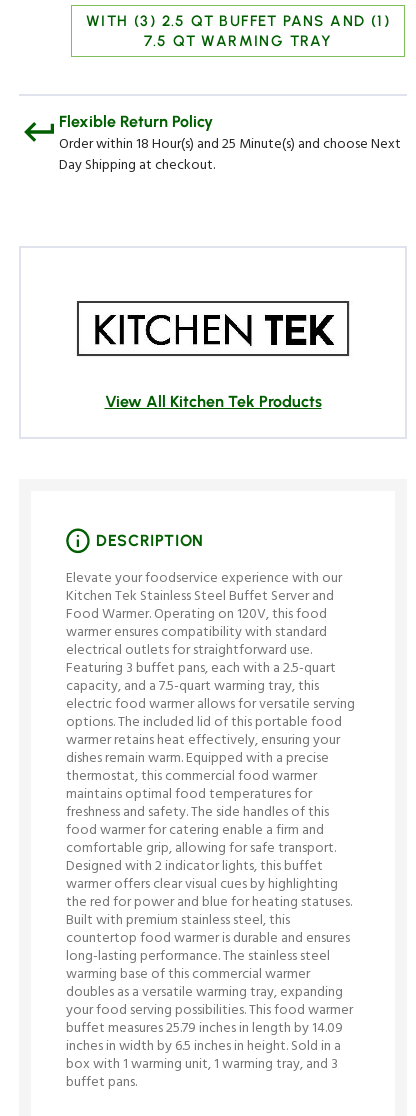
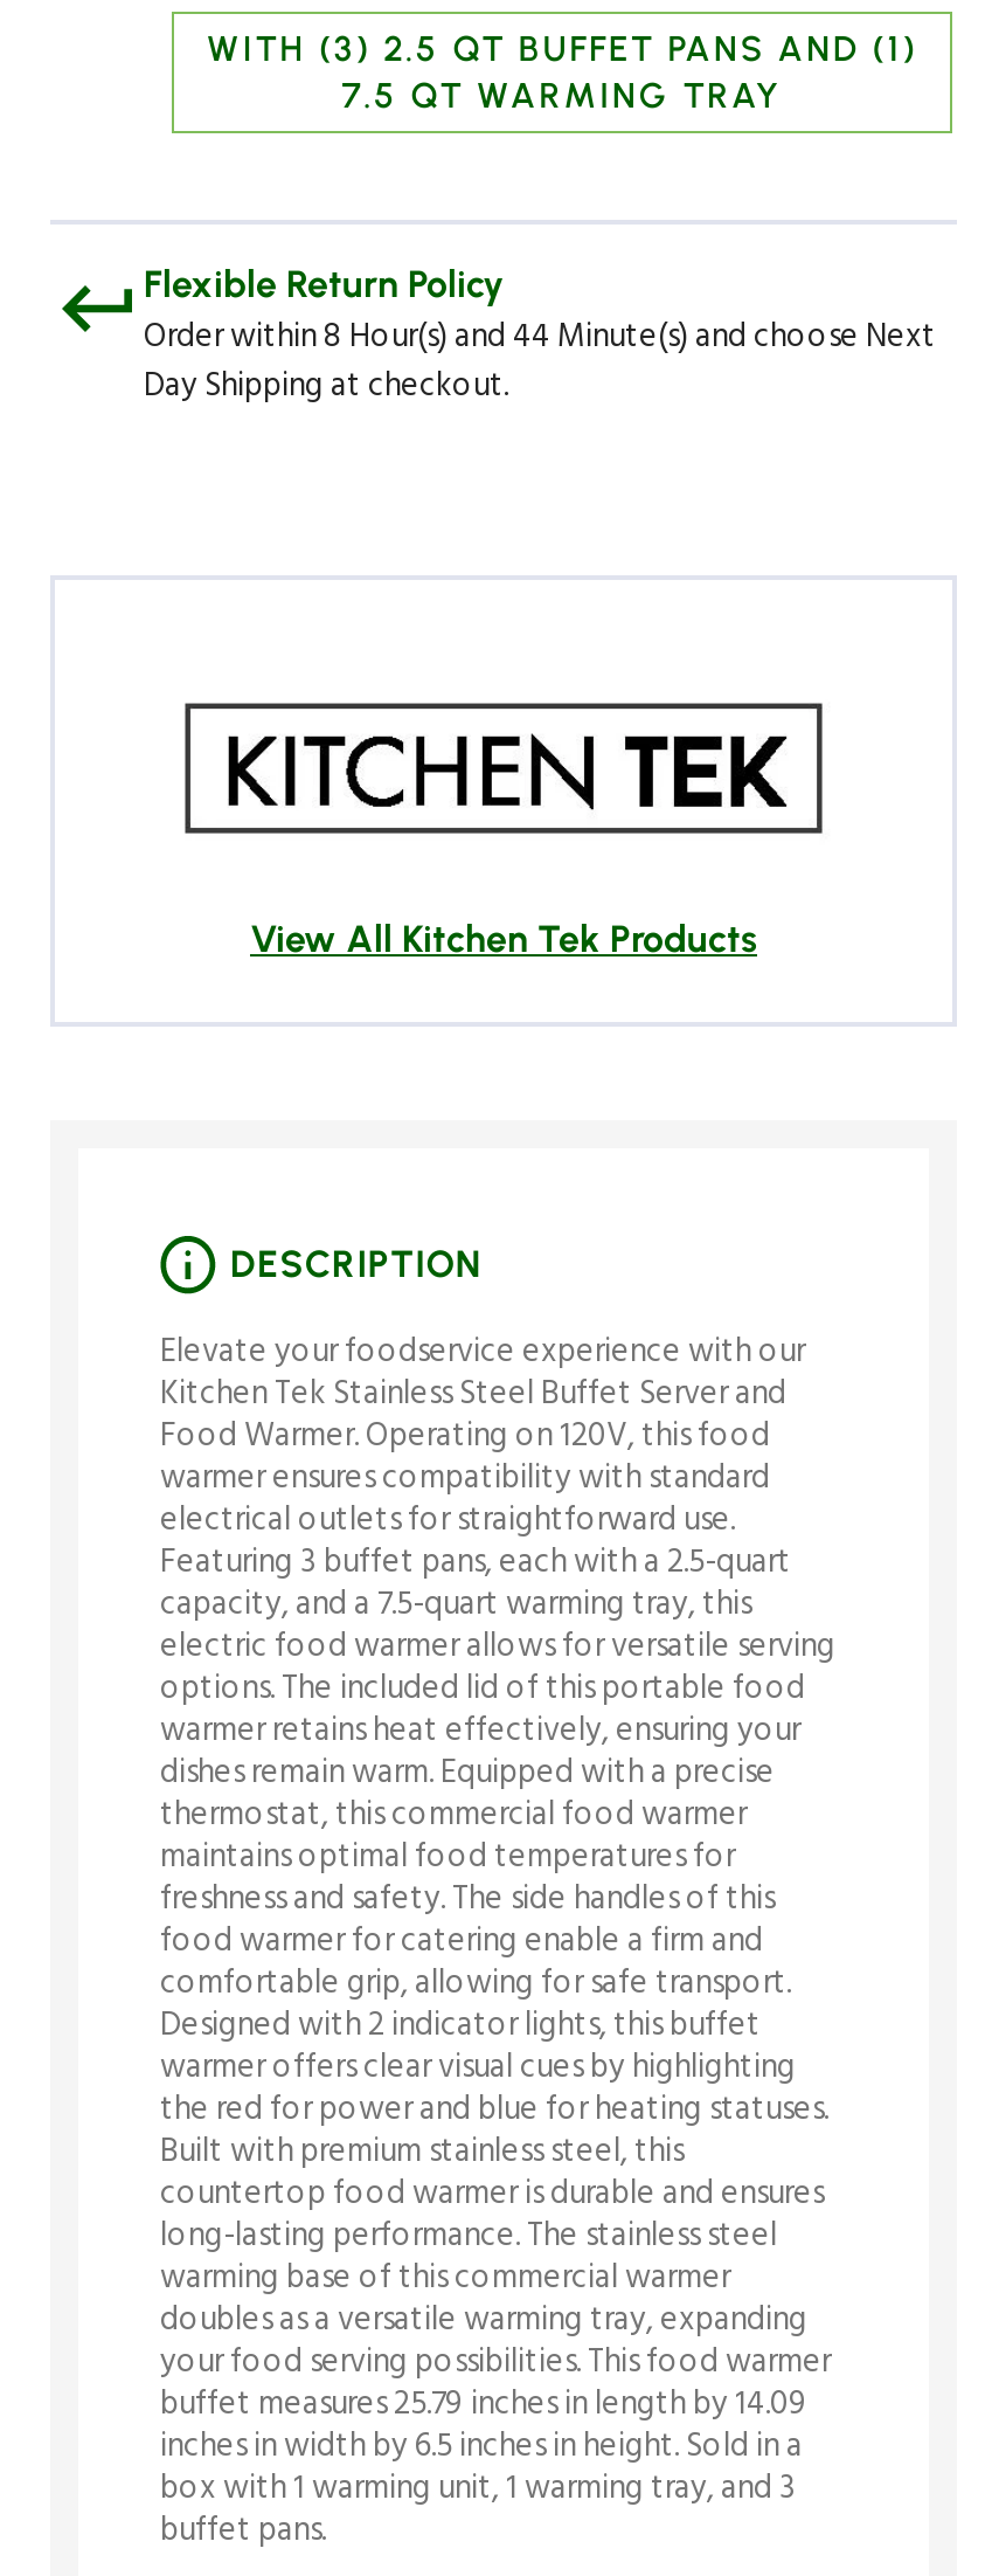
[59,134,401,158] Order within 18 Hour(s) and 25 Minute(s) and choose Next -> [144,314,936,370] Order within 8 Hour(s) and 44 Minute(s) and choose Next

